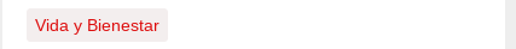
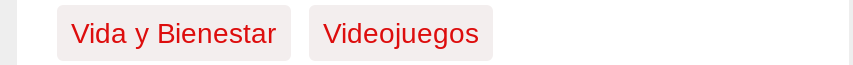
none -> [323,16,479,48] Videojuegos

